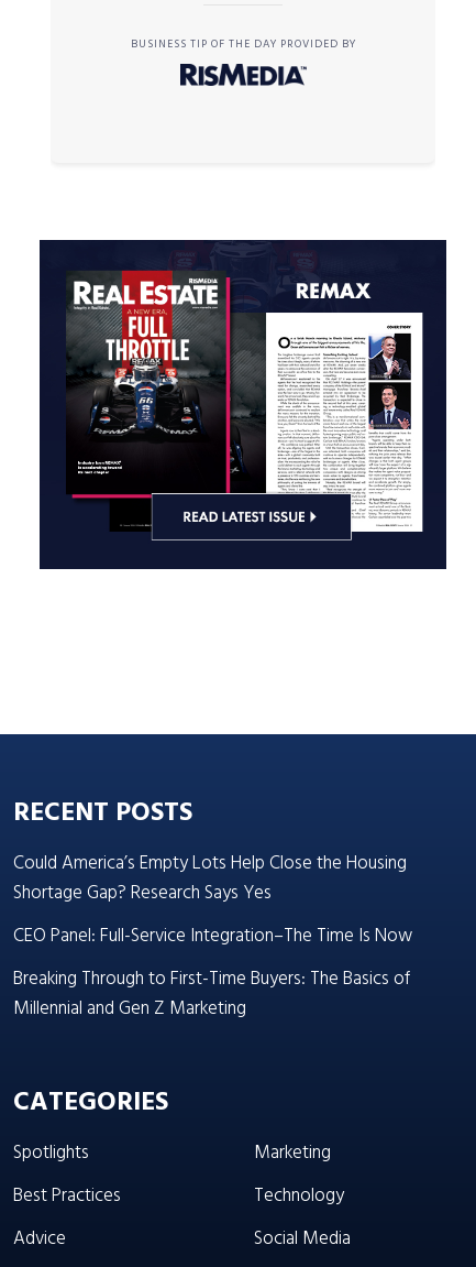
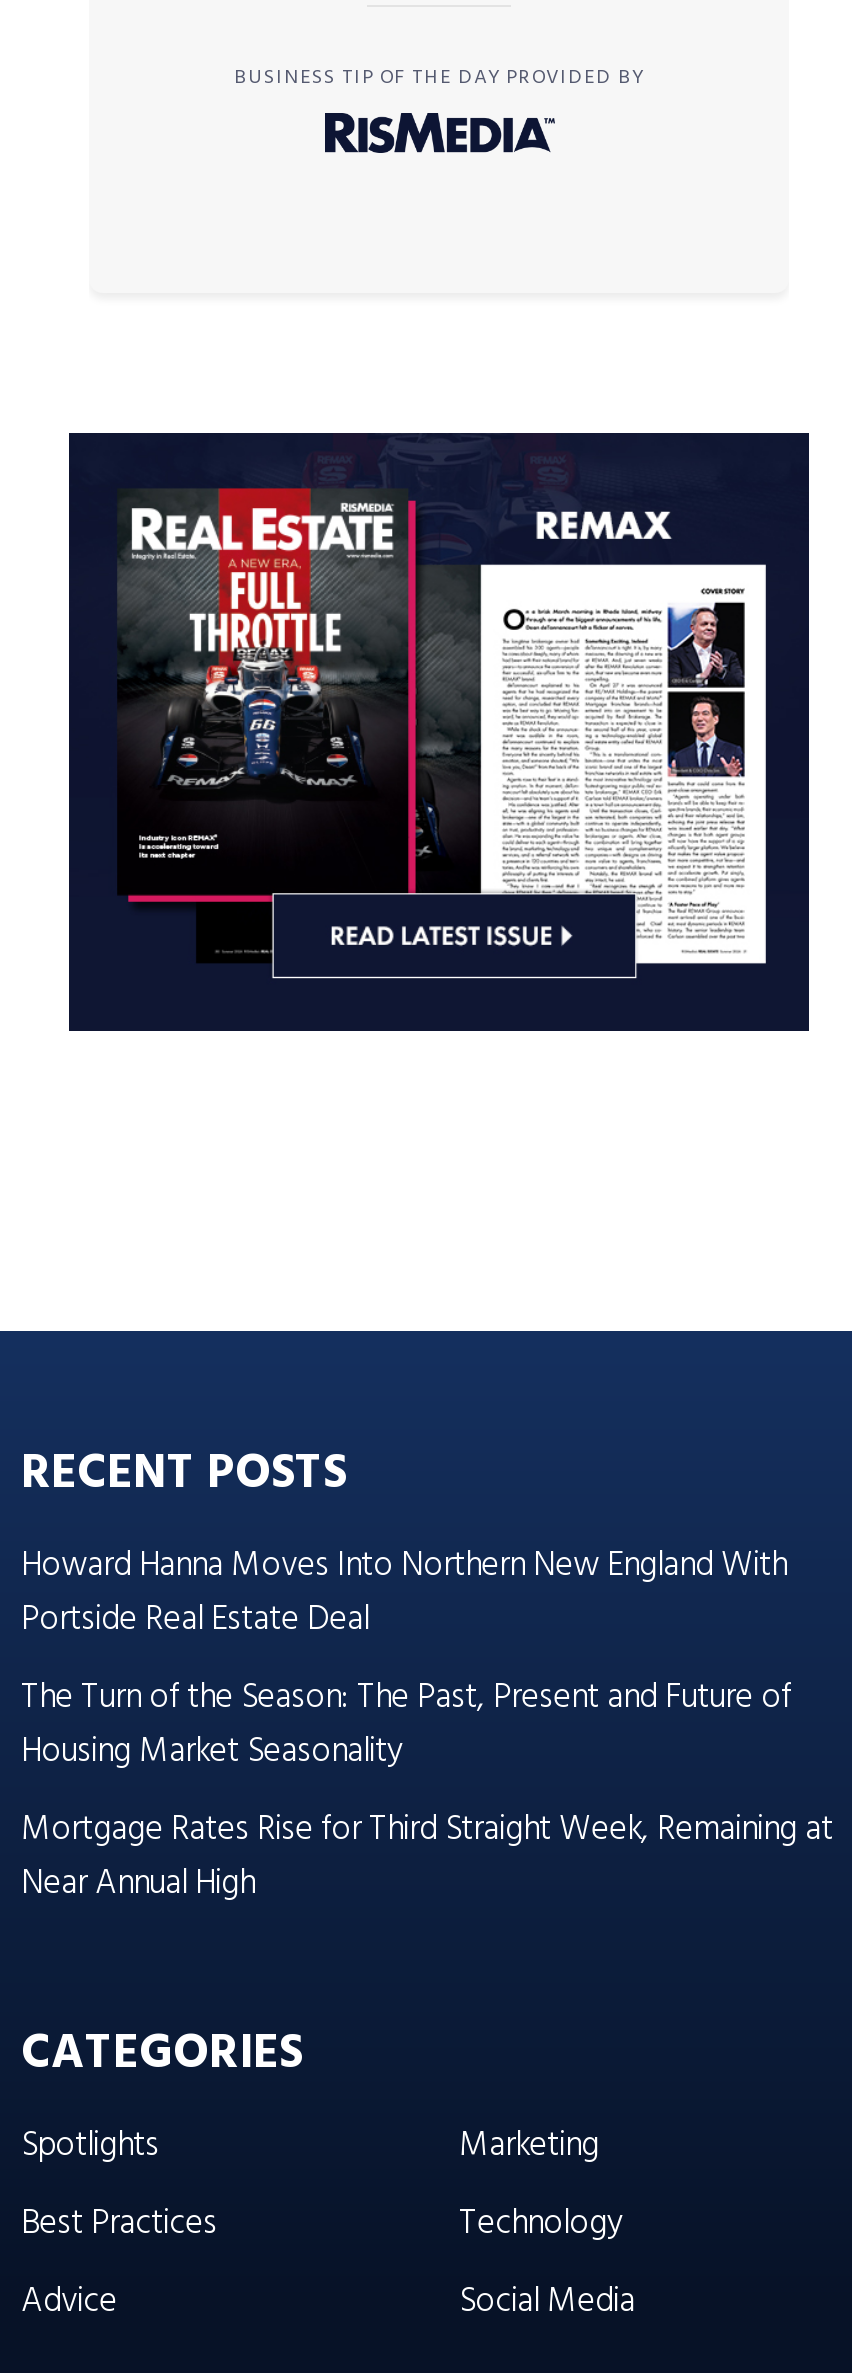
[13,849,412,1024] Could America’s Empty Lots Help Close the Housing | Shortage Gap? Research Says Yes | CEO Panel: Full-Service Integration–The Time Is Now | Breaking Through to First-Time Buyers: The Basics of | Millennial and Gen Z Marketing -> [21,1540,833,1912] Howard Hanna Moves Into Northern New England With | Portside Real Estate Deal | The Turn of the Season: The Past, Present and Future of | Housing Market Seasonality | Mortgage Rates Rise for Third Straight Week, Remaining at | Near Annual High

